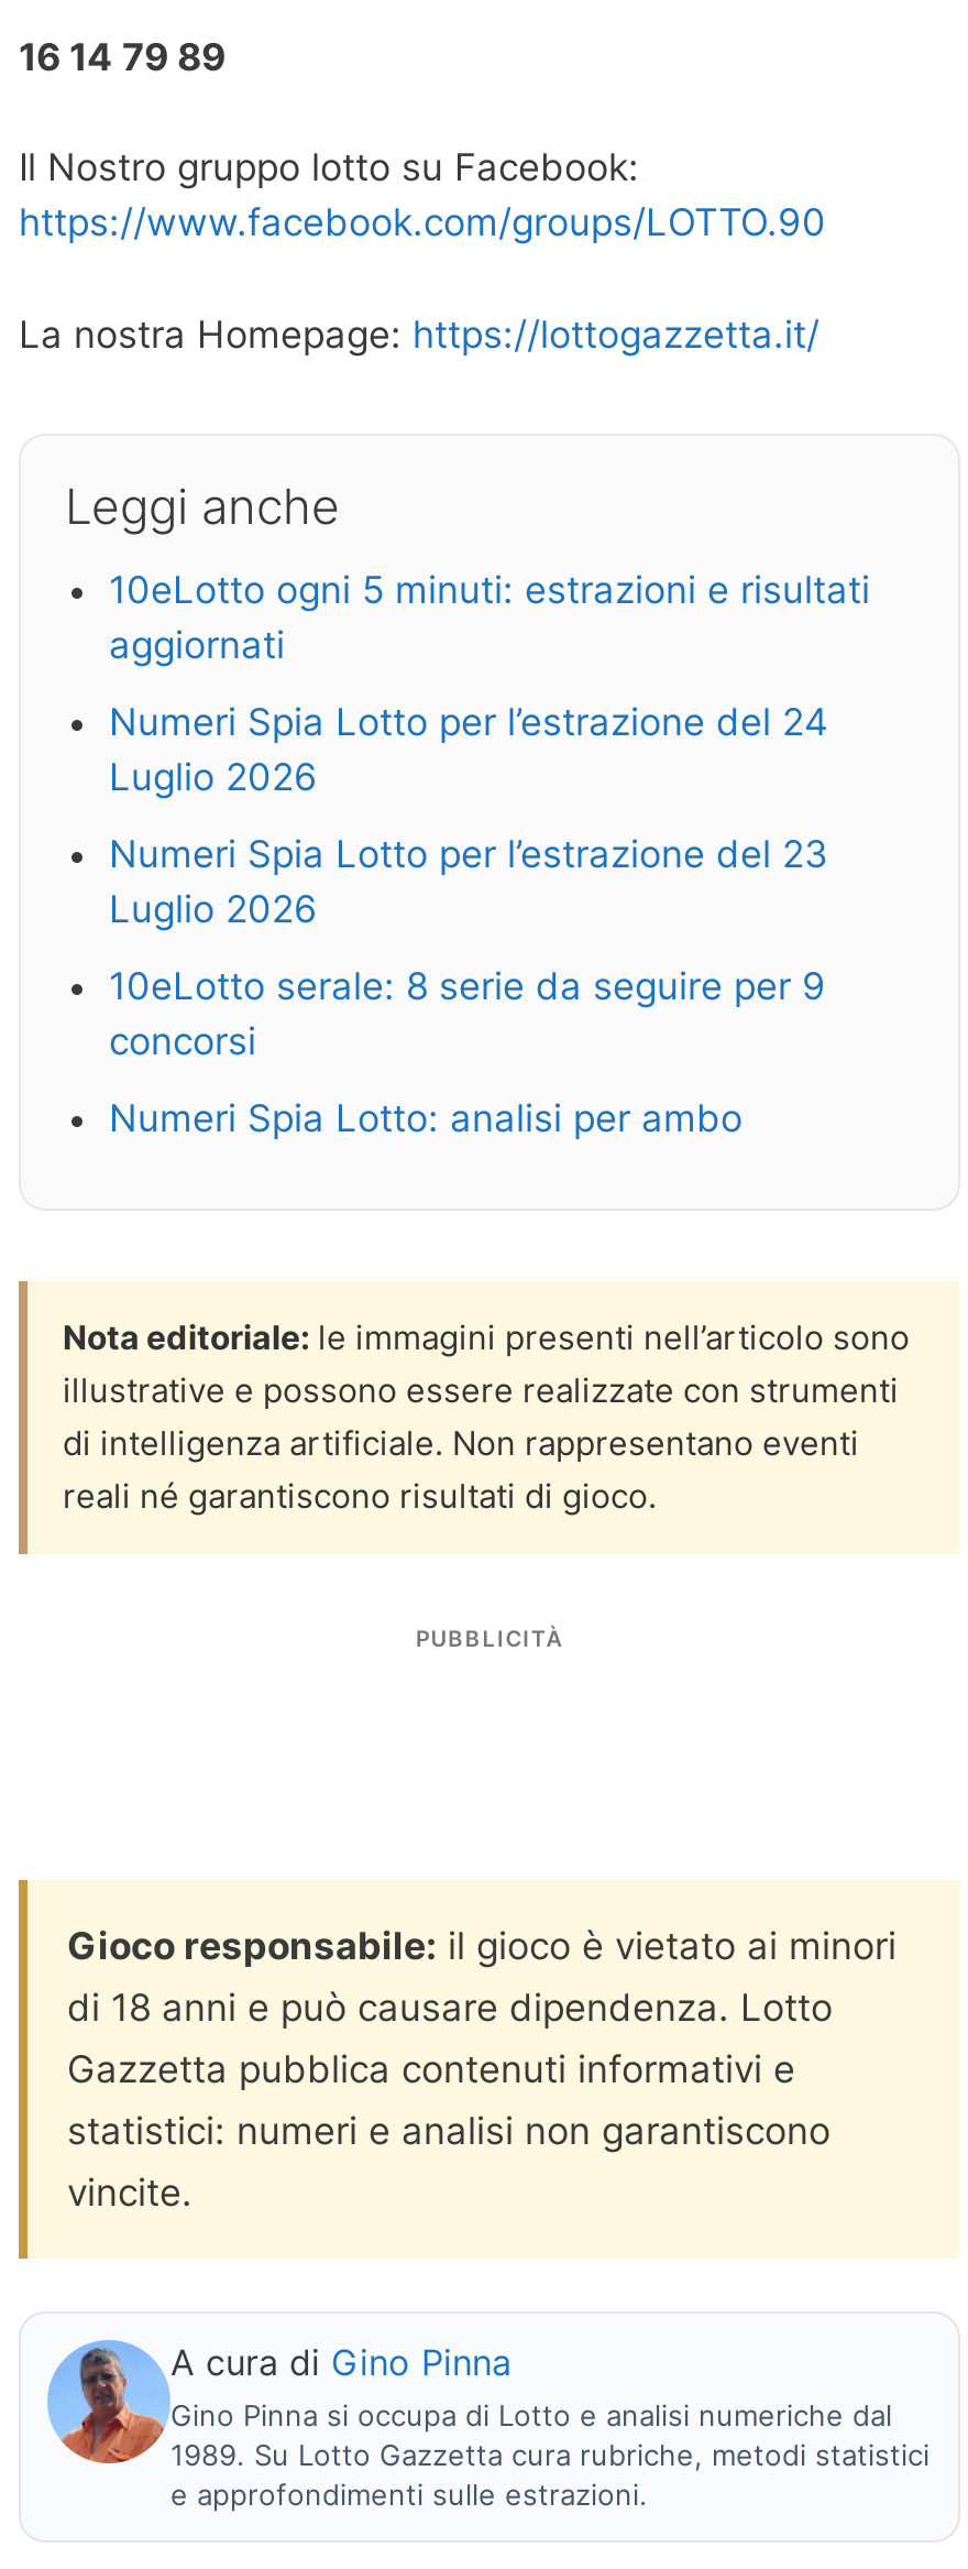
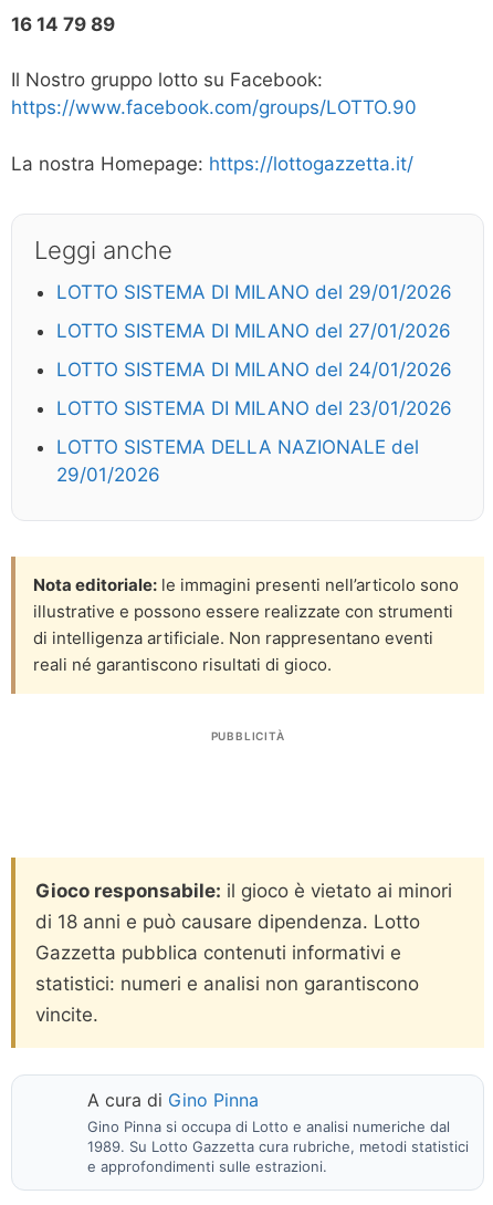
[109,568,870,667] 10eLotto ogni 5 minuti: estrazioni e risultati | aggiornati -> [56,281,452,303] LOTTO SISTEMA DI MILANO del 29/01/2026
[109,700,828,799] Numeri Spia Lotto per l’estrazione del 24 | Luglio 2026 -> [56,320,451,342] LOTTO SISTEMA DI MILANO del 27/01/2026
[109,832,828,931] Numeri Spia Lotto per l’estrazione del 23 | Luglio 2026 -> [56,359,452,381] LOTTO SISTEMA DI MILANO del 24/01/2026
[109,964,826,1063] 10eLotto serale: 8 serie da seguire per 9 | concorsi -> [56,397,452,419] LOTTO SISTEMA DI MILANO del 23/01/2026
[109,1096,743,1140] Numeri Spia Lotto: analisi per ambo -> [56,436,419,486] LOTTO SISTEMA DELLA NAZIONALE del | 29/01/2026
[45,2338,173,2466] [image] -> none

